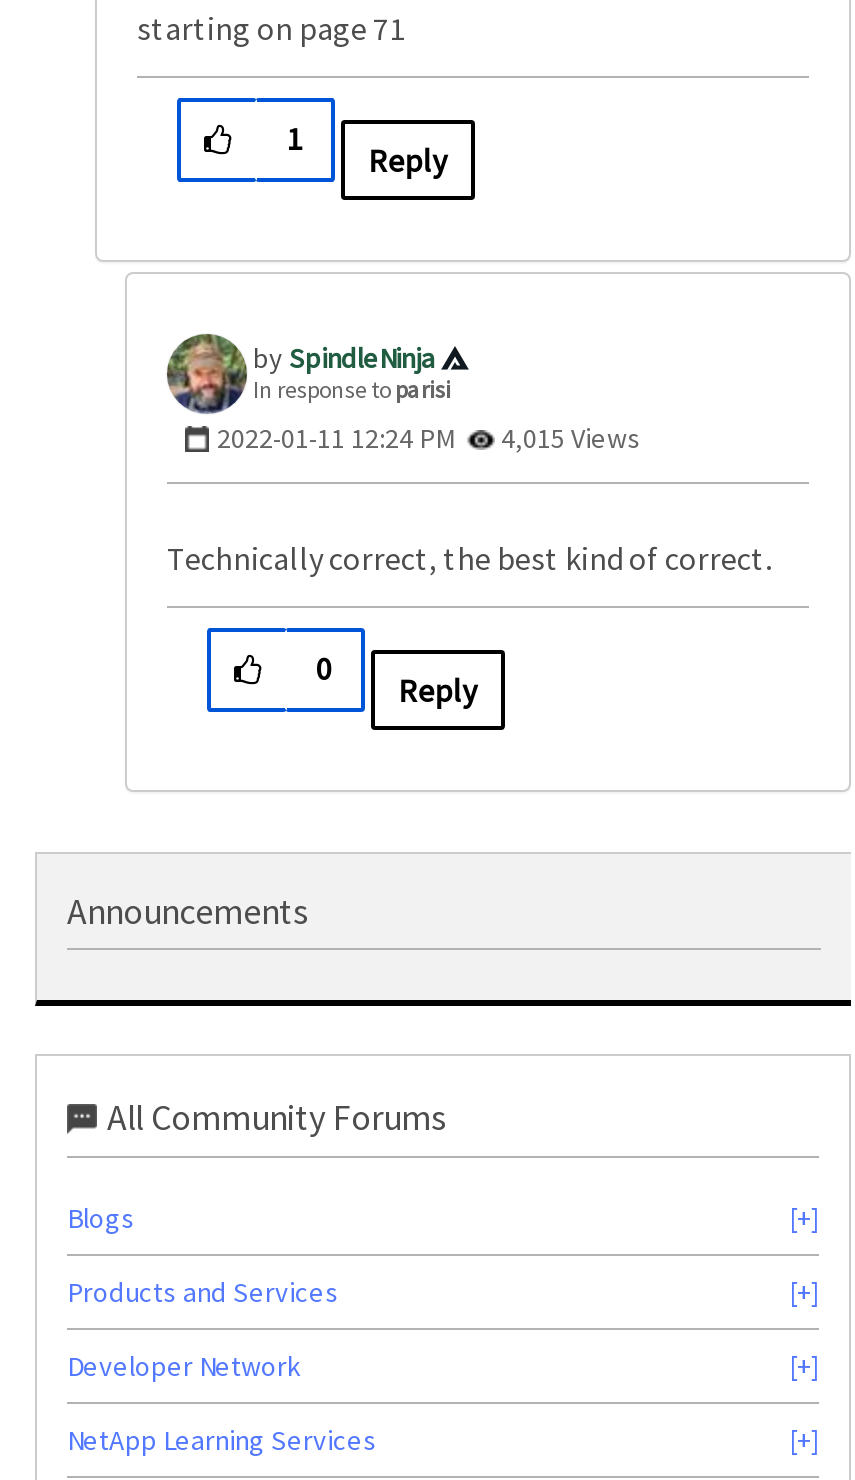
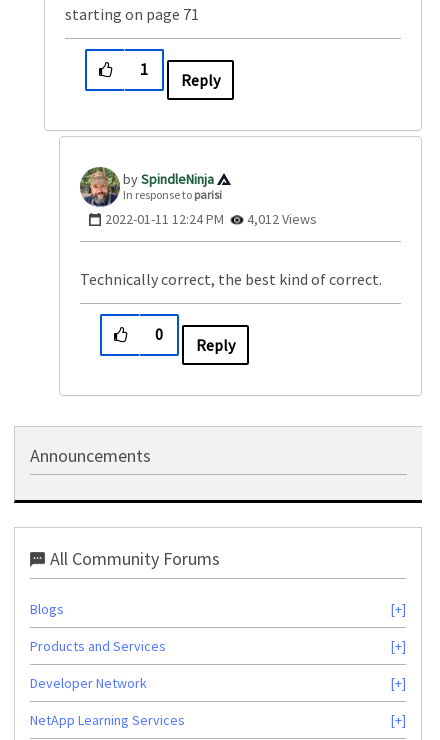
[217,419,641,455] 2022-01-11 12:24 PM 4,015 Views -> [105,210,317,228] 2022-01-11 12:24 PM 4,012 Views

